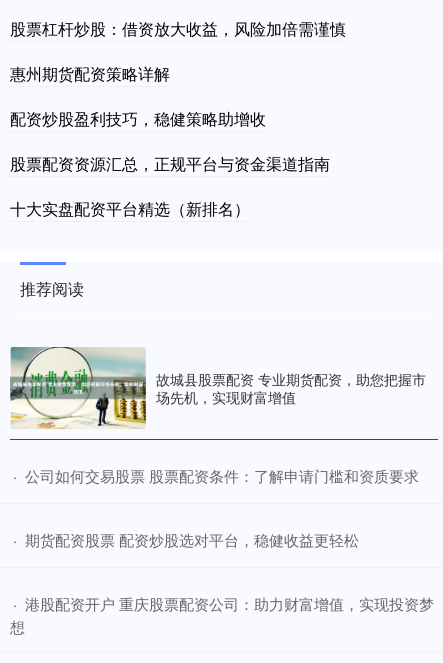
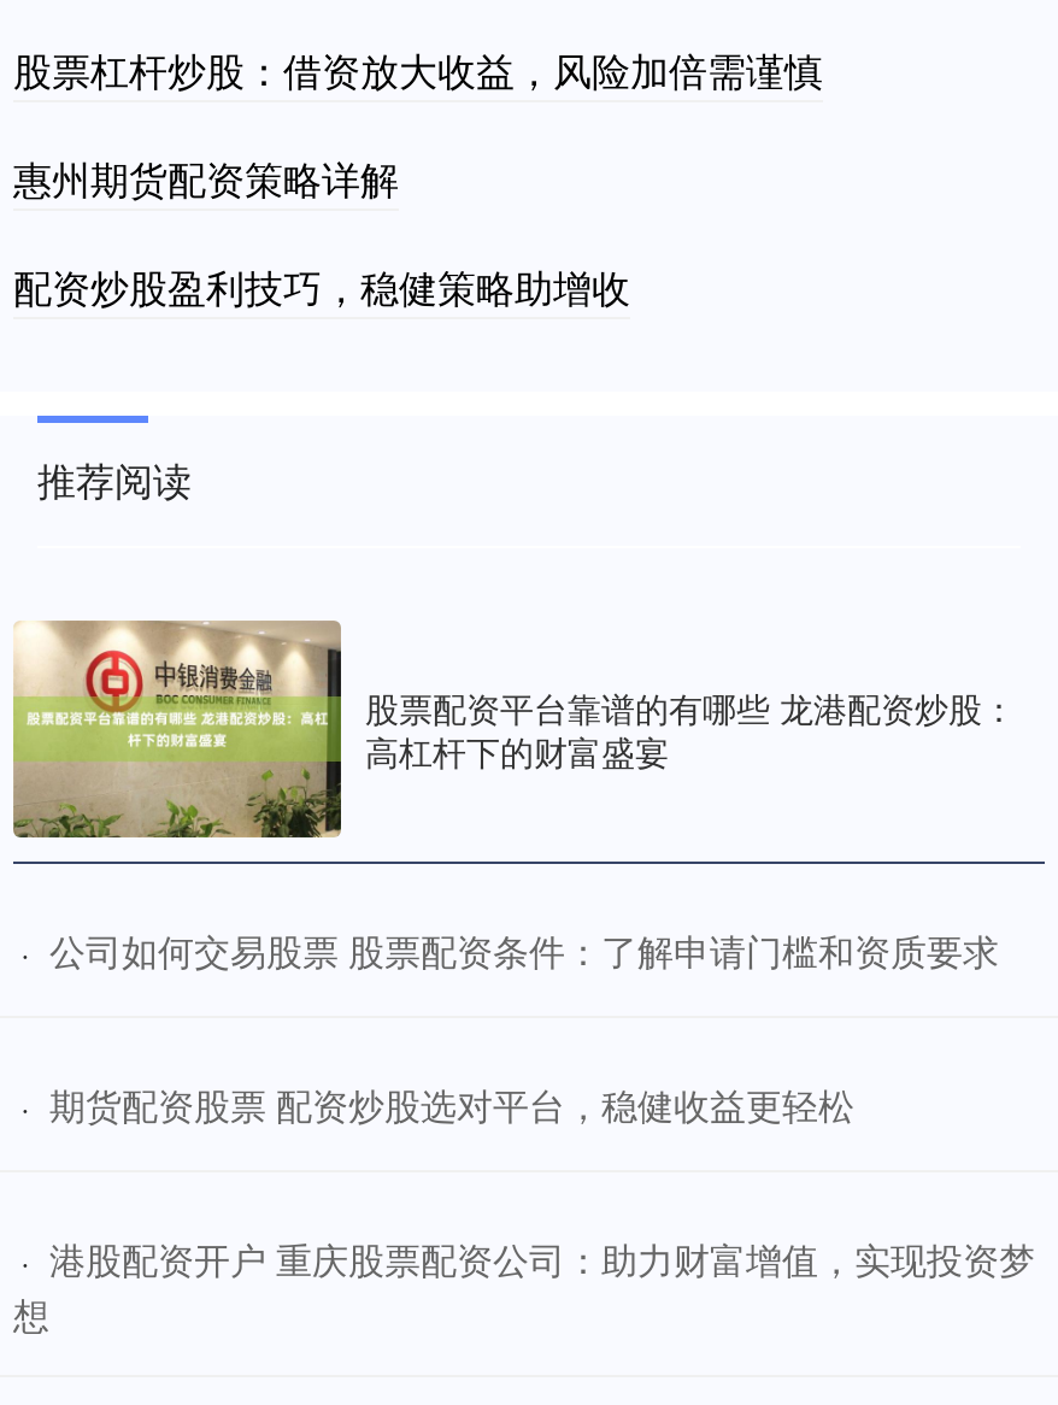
[10,152,330,220] 股票配资资源汇总，正规平台与资金渠道指南 | 十大实盘配资平台精选（新排名） -> none
[9,346,426,430] [image] | 故城县股票配资 专业期货配资，助您把握市 | 场先机，实现财富增值 -> [11,619,1016,841] [image] | 股票配资平台靠谱的有哪些 龙港配资炒股： | 高杠杆下的财富盛宴

